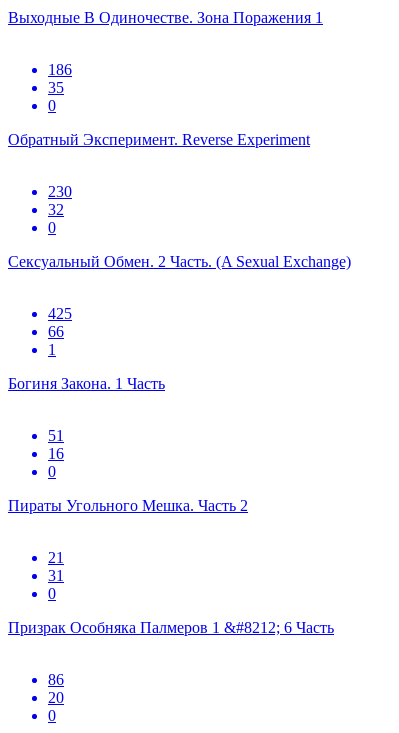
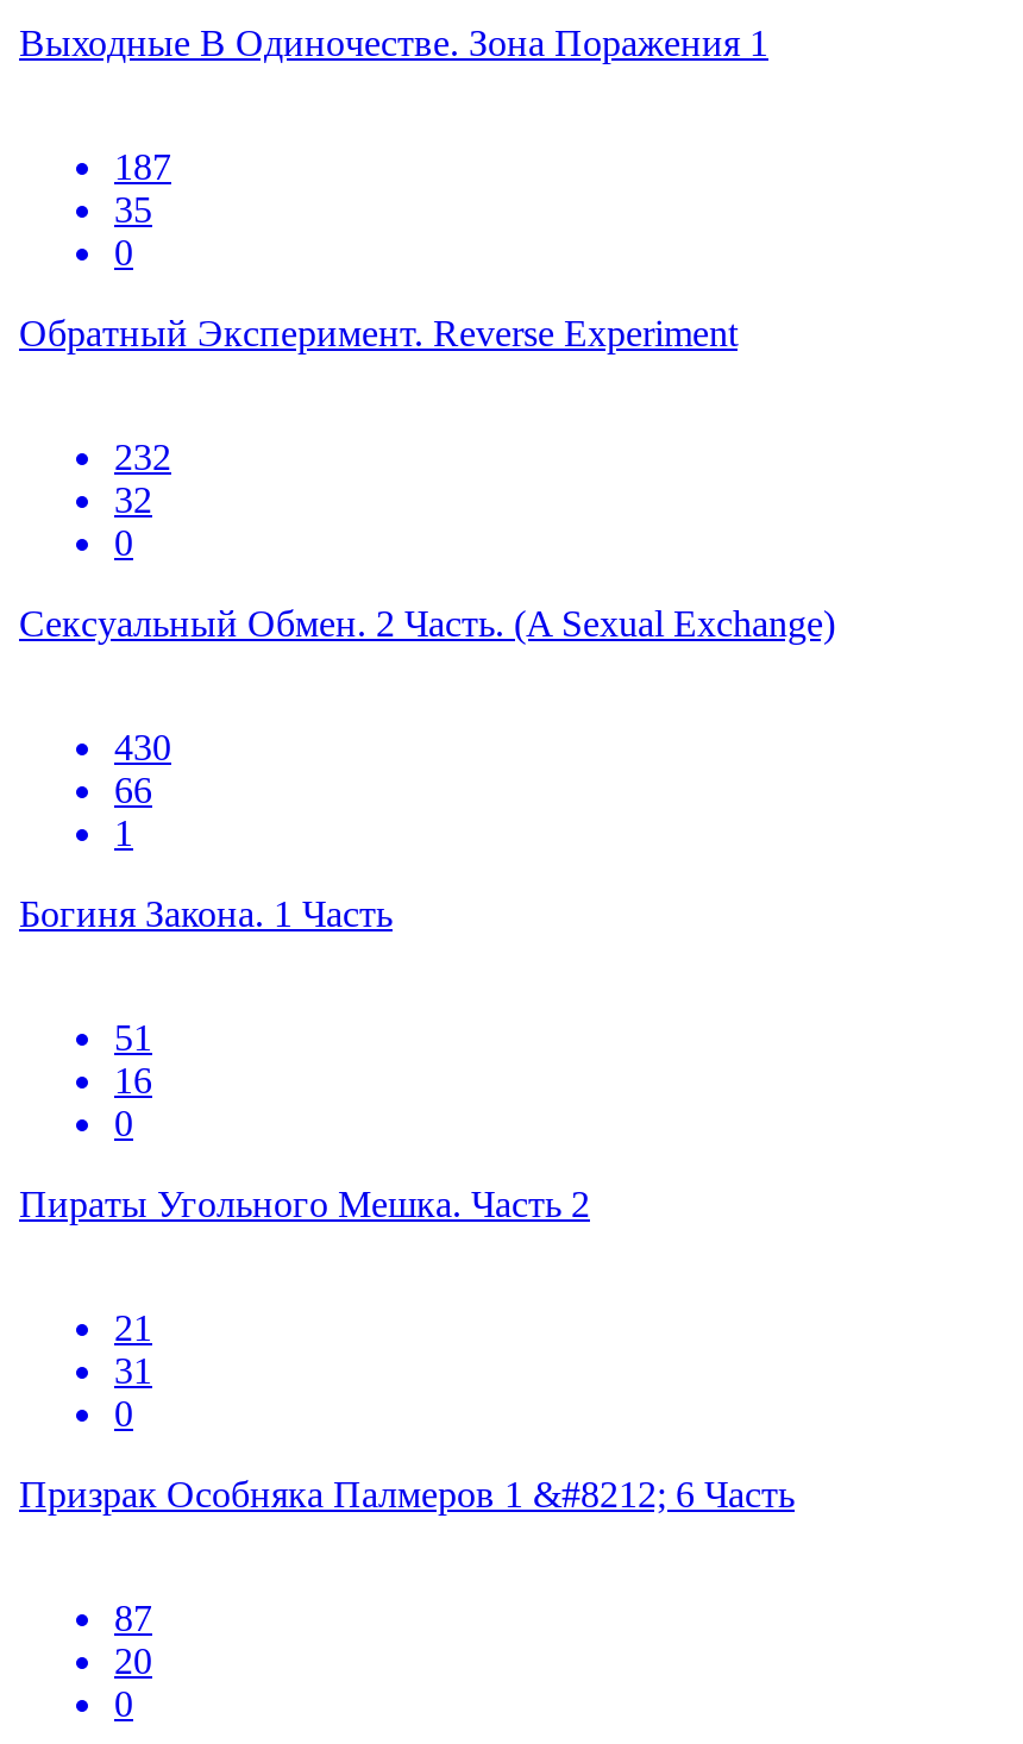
[48,61,72,78] 186 -> [114,146,171,186] 187
[48,183,72,200] 230 -> [114,436,171,477] 232
[48,305,72,322] 425 -> [114,726,171,767] 430
[48,671,64,688] 86 -> [114,1597,152,1638] 87

